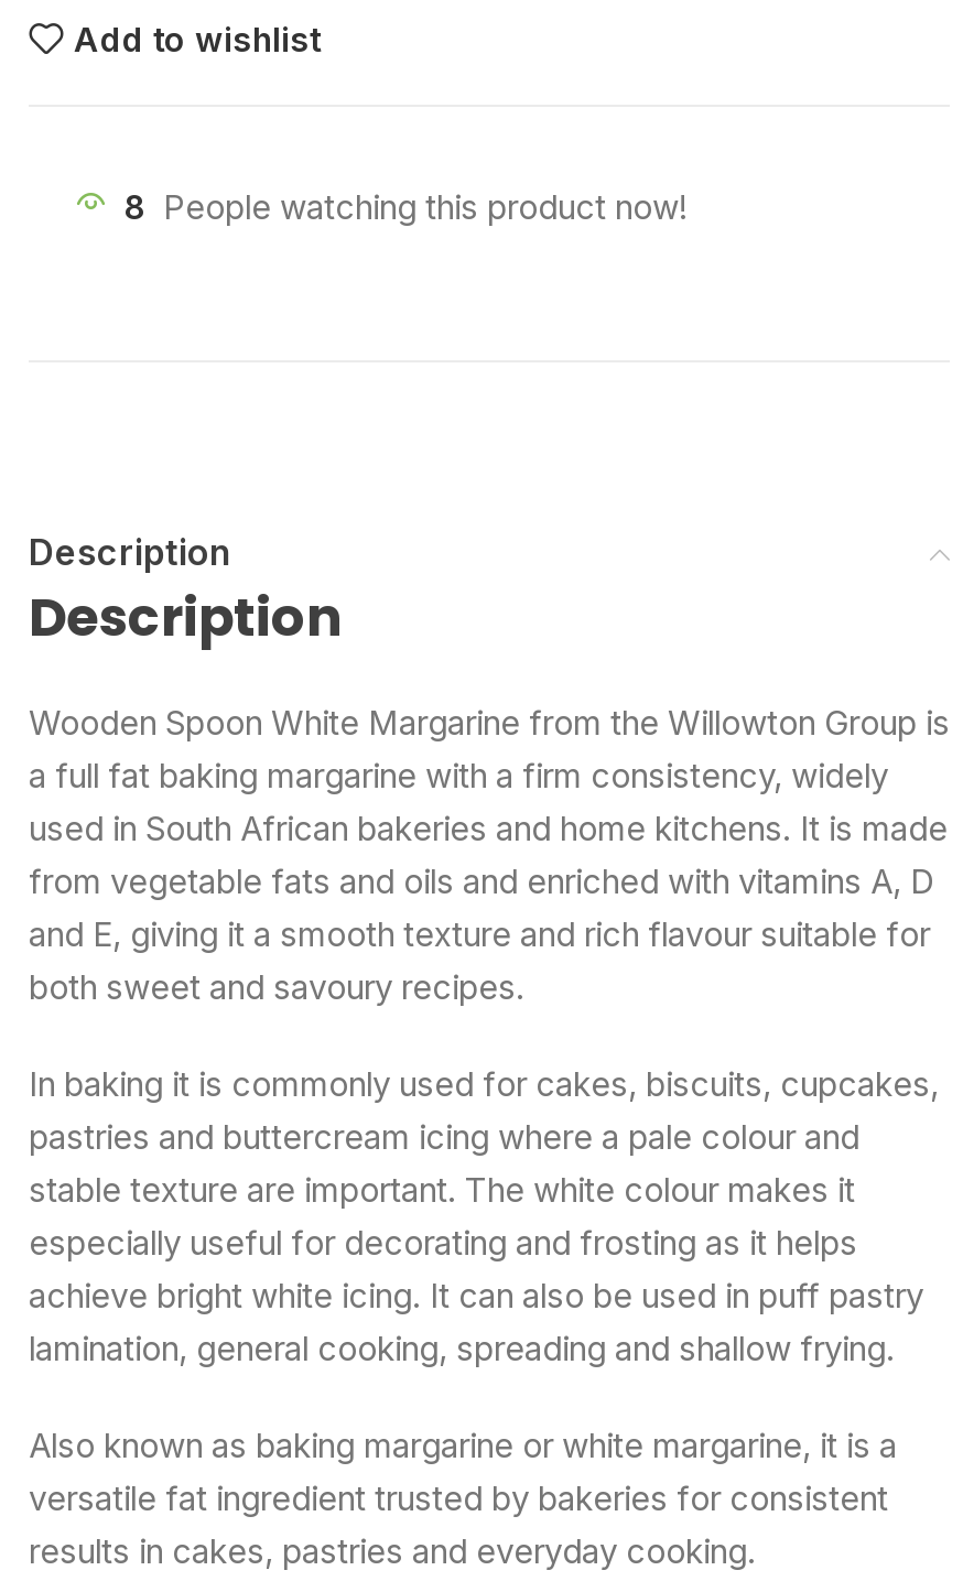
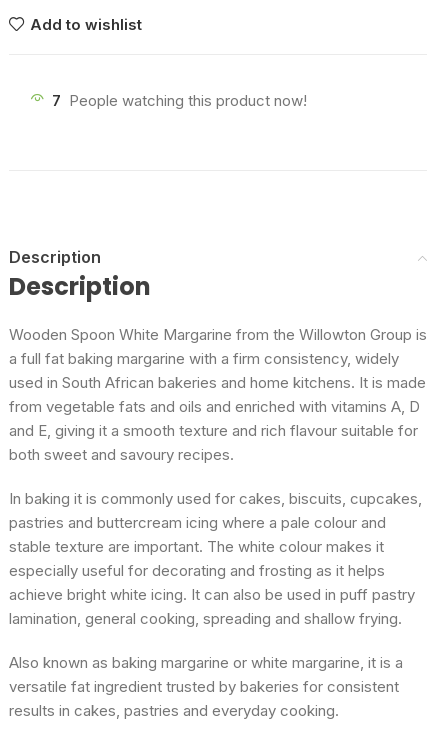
[123,187,688,229] 8 People watching this product now! -> [52,91,307,110] 7 People watching this product now!

